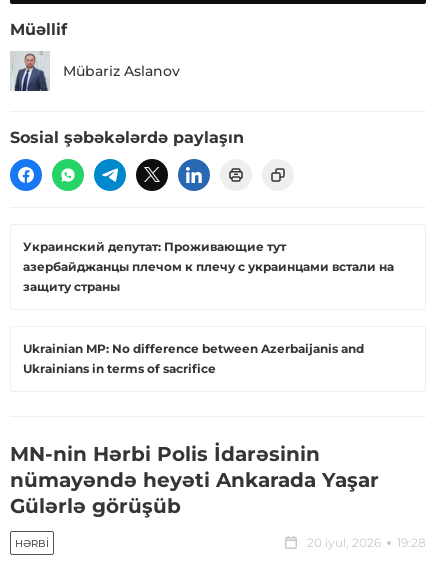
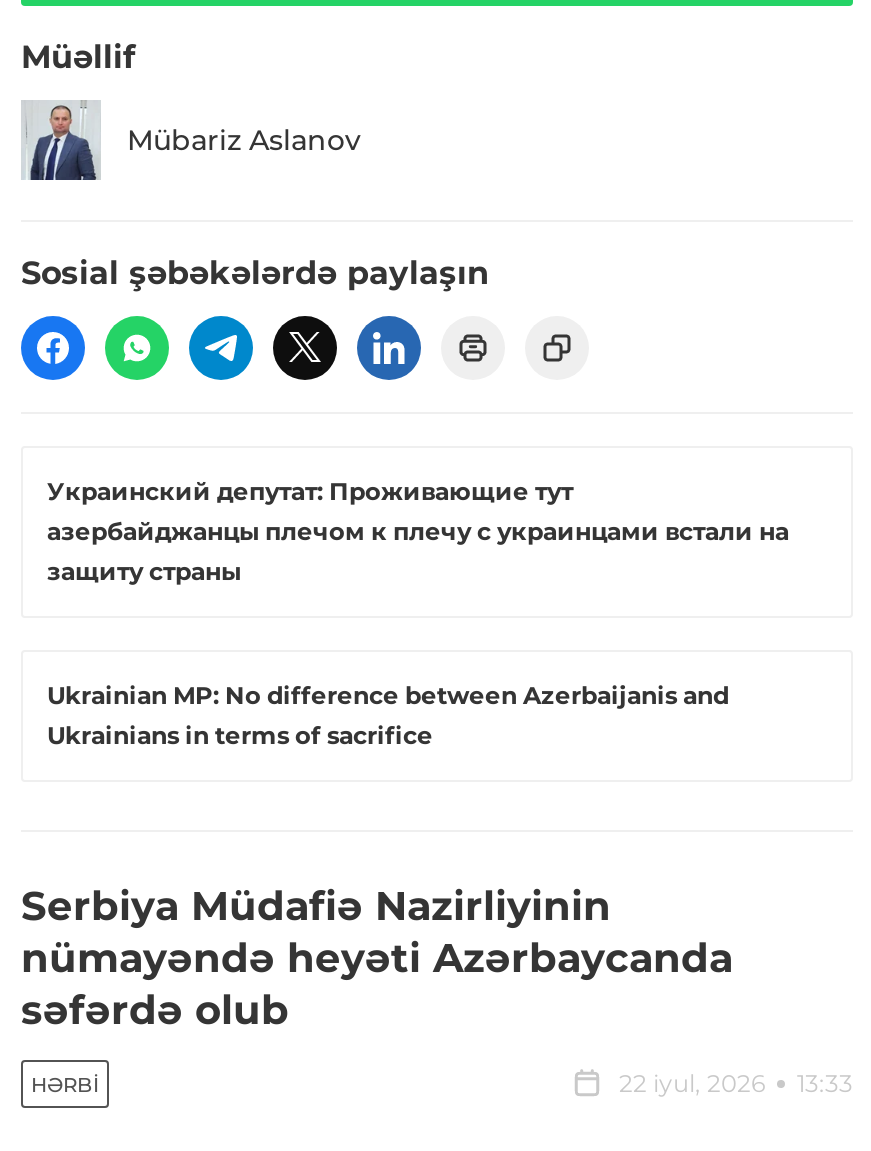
[10,442,379,518] MN-nin Hərbi Polis İdarəsinin | nümayəndə heyəti Ankarada Yaşar | Gülərlə görüşüb -> [21,883,733,1035] Serbiya Müdafiə Nazirliyinin | nümayəndə heyəti Azərbaycanda | səfərdə olub
[307,535,426,550] 20 iyul, 2026 | 19:28 -> [619,1069,853,1099] 22 iyul, 2026 | 13:33

